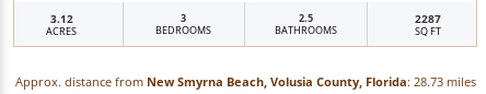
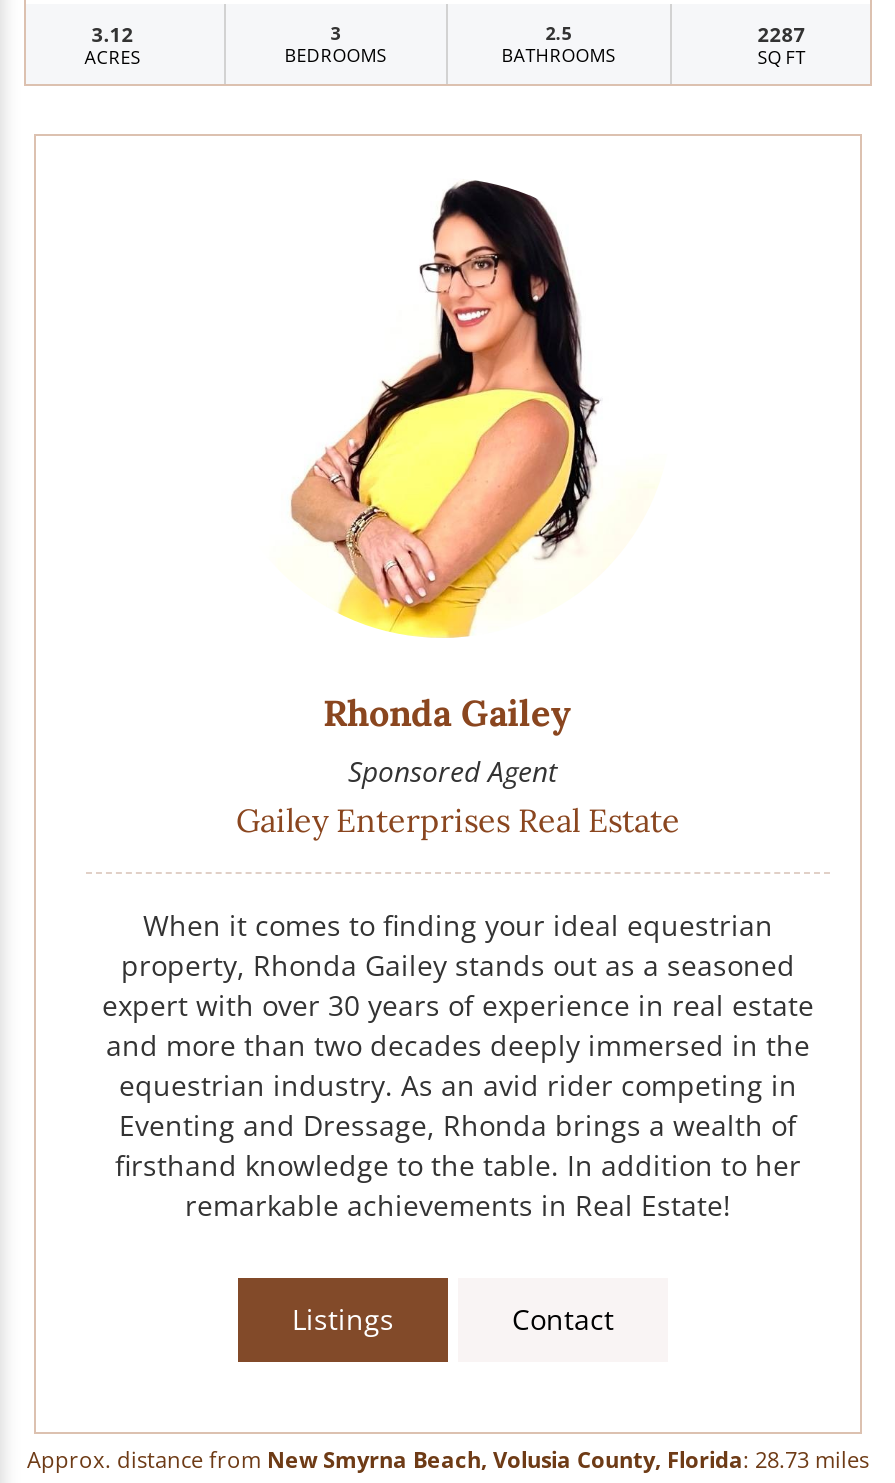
none -> [102,178,814,1339] [image] | Rhonda Gailey | Sponsored Agent | Gailey Enterprises Real Estate | When it comes to finding your ideal equestrian | property, Rhonda Gailey stands out as a seasoned | expert with over 30 years of experience in real estate | and more than two decades deeply immersed in the | equestrian industry. As an avid rider competing in | Eventing and Dressage, Rhonda brings a wealth of | firsthand knowledge to the table. In addition to her | remarkable achievements in Real Estate! | Listings | Contact

